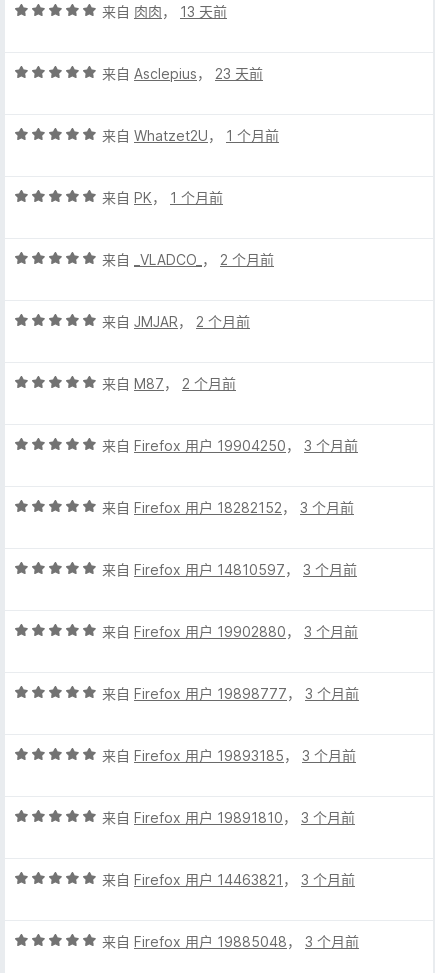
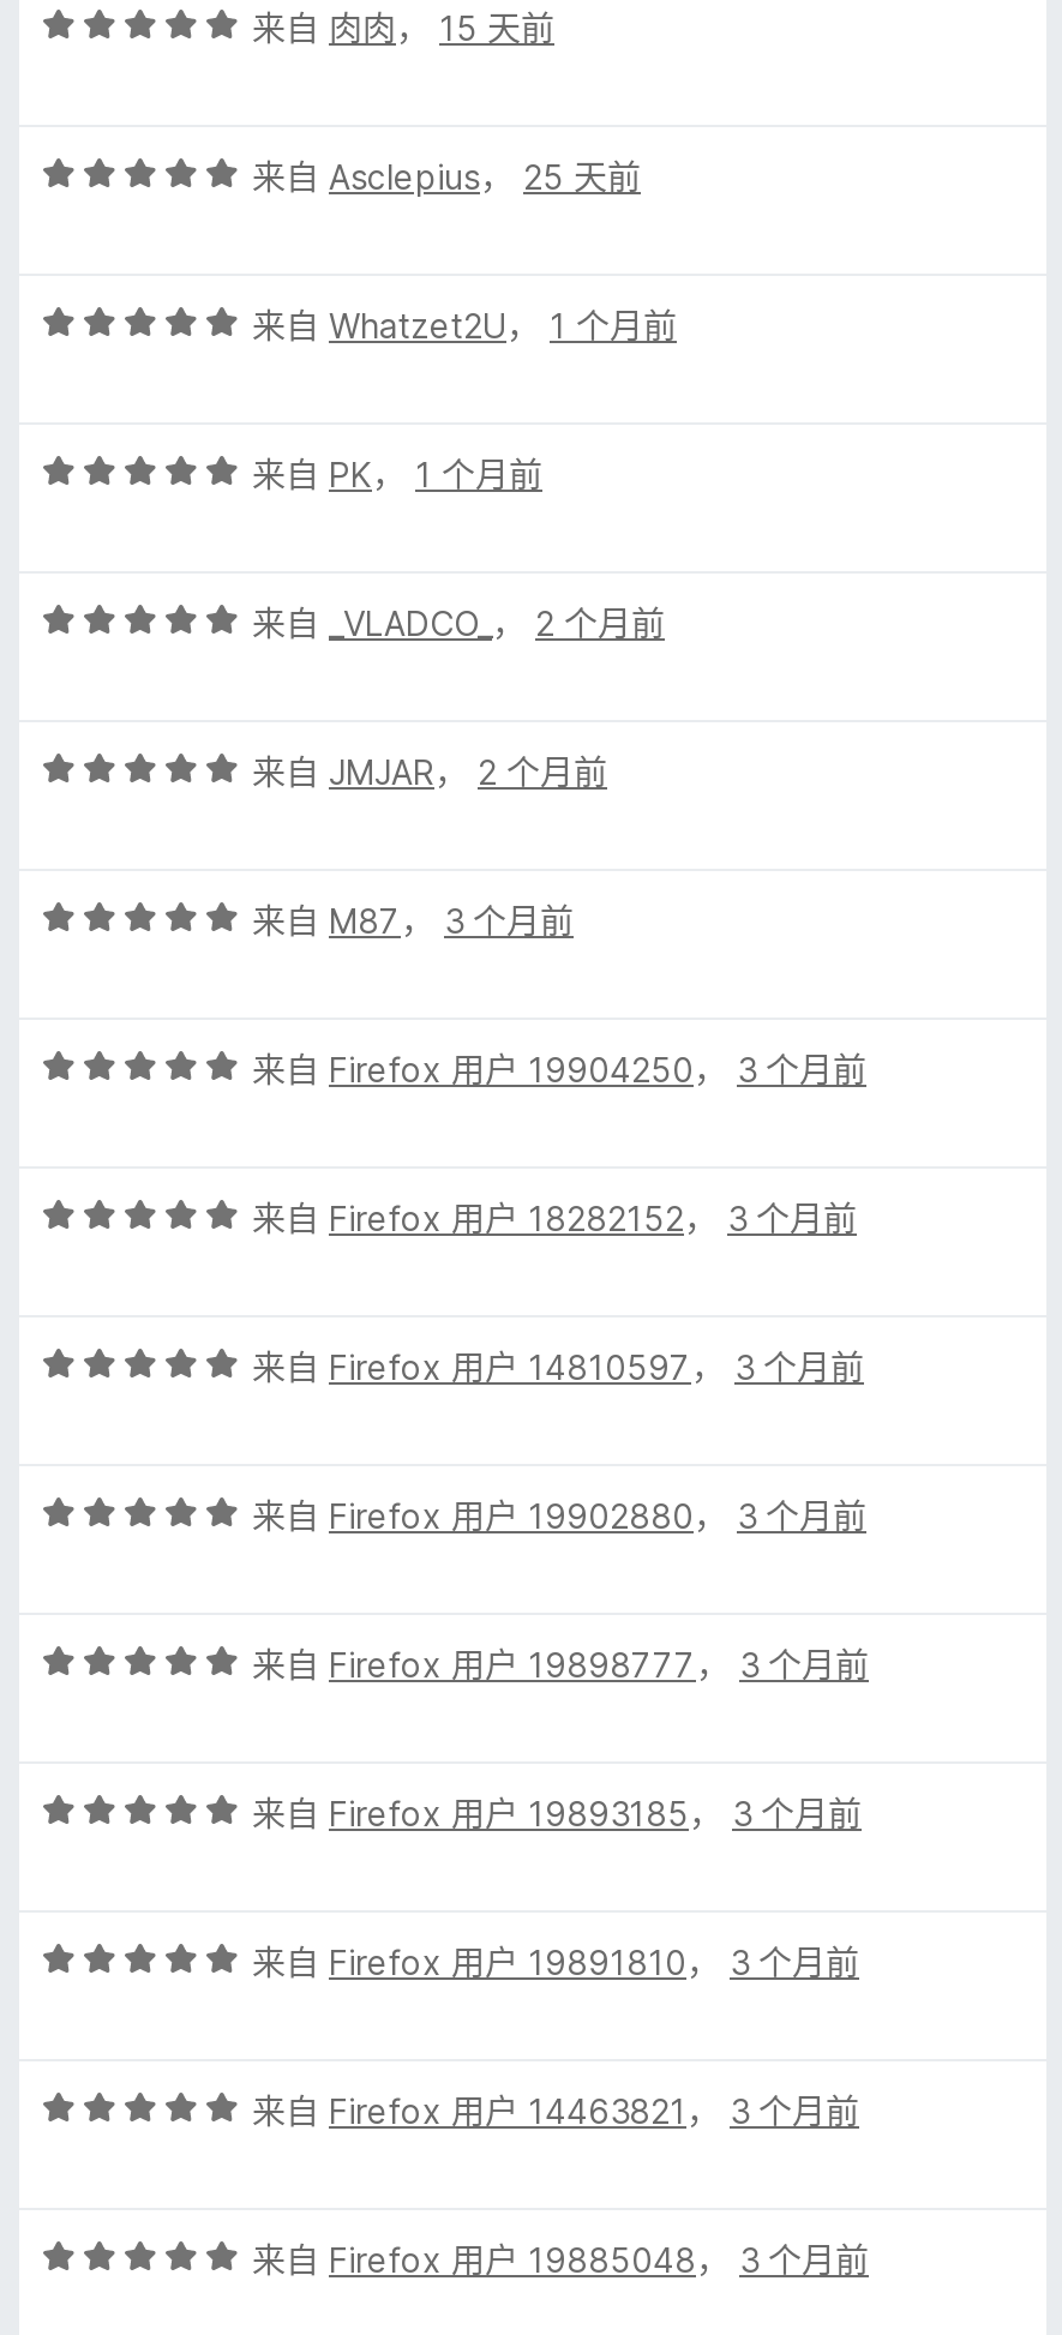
[102,3,227,20] 来自肉肉，13 天前 -> [252,7,554,48] 来自肉肉，15 天前
[102,65,263,82] 来自Asclepius，23 天前 -> [252,156,641,197] 来自Asclepius，25 天前
[102,375,236,392] 来自M87，2 个月前 -> [252,900,574,941] 来自M87，3 个月前

